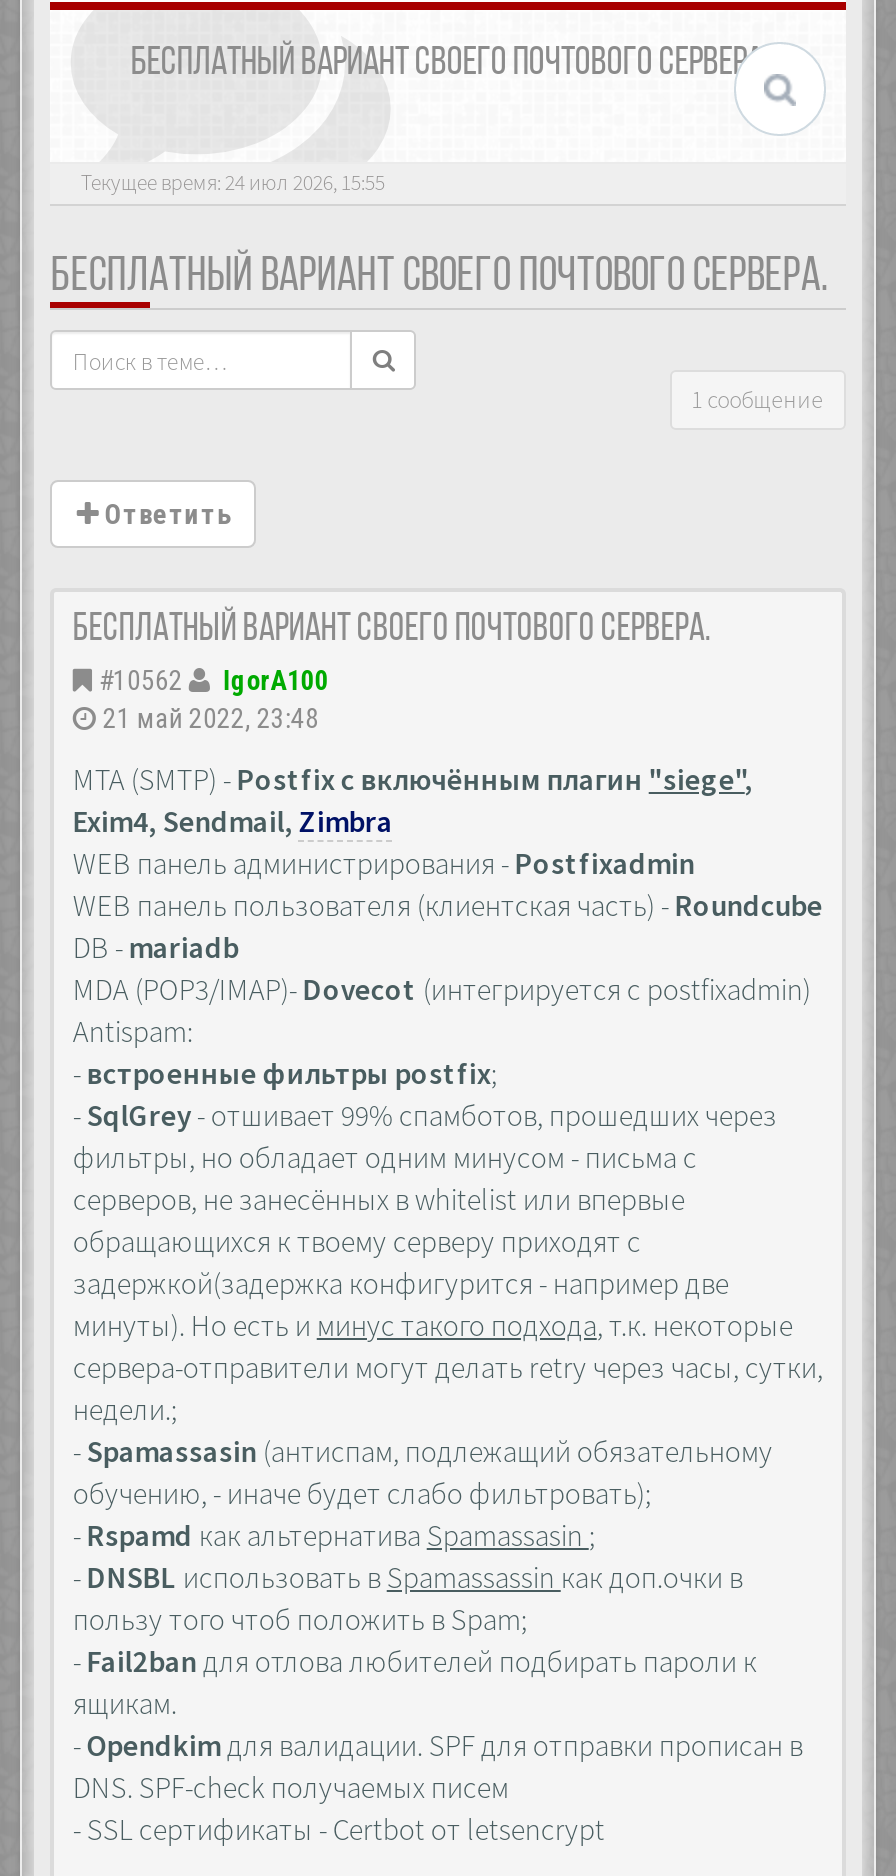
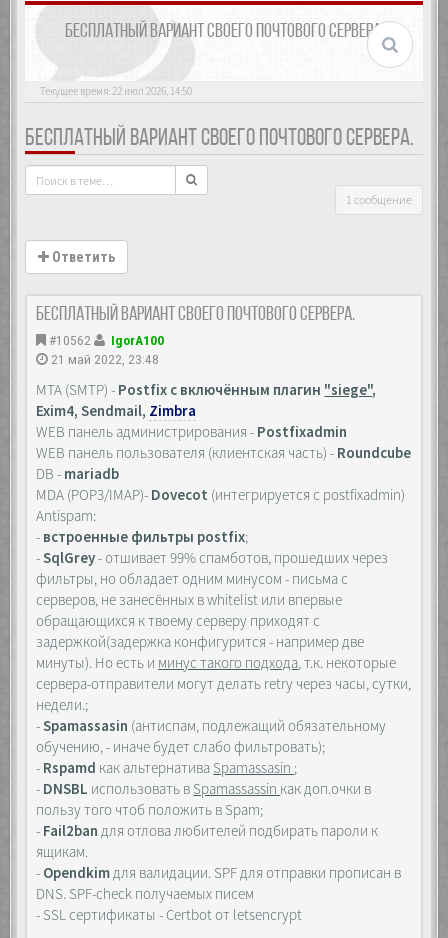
[81,168,385,196] Текущее время: 24 июл 2026, 15:55 -> [40,84,192,98] Текущее время: 22 июл 2026, 14:50

